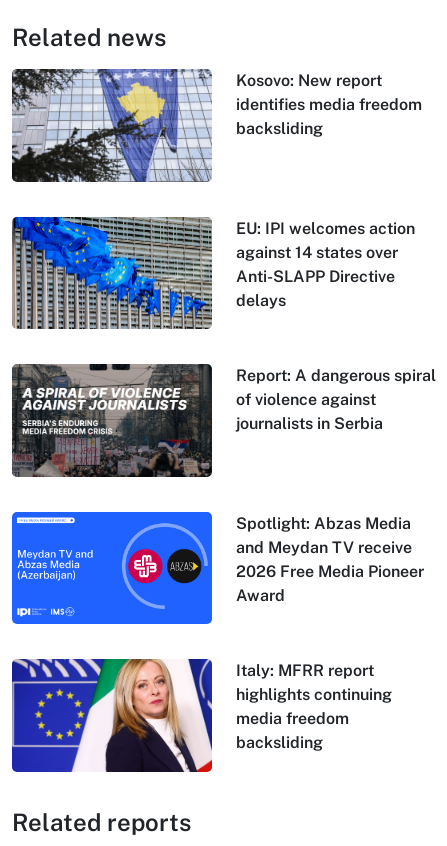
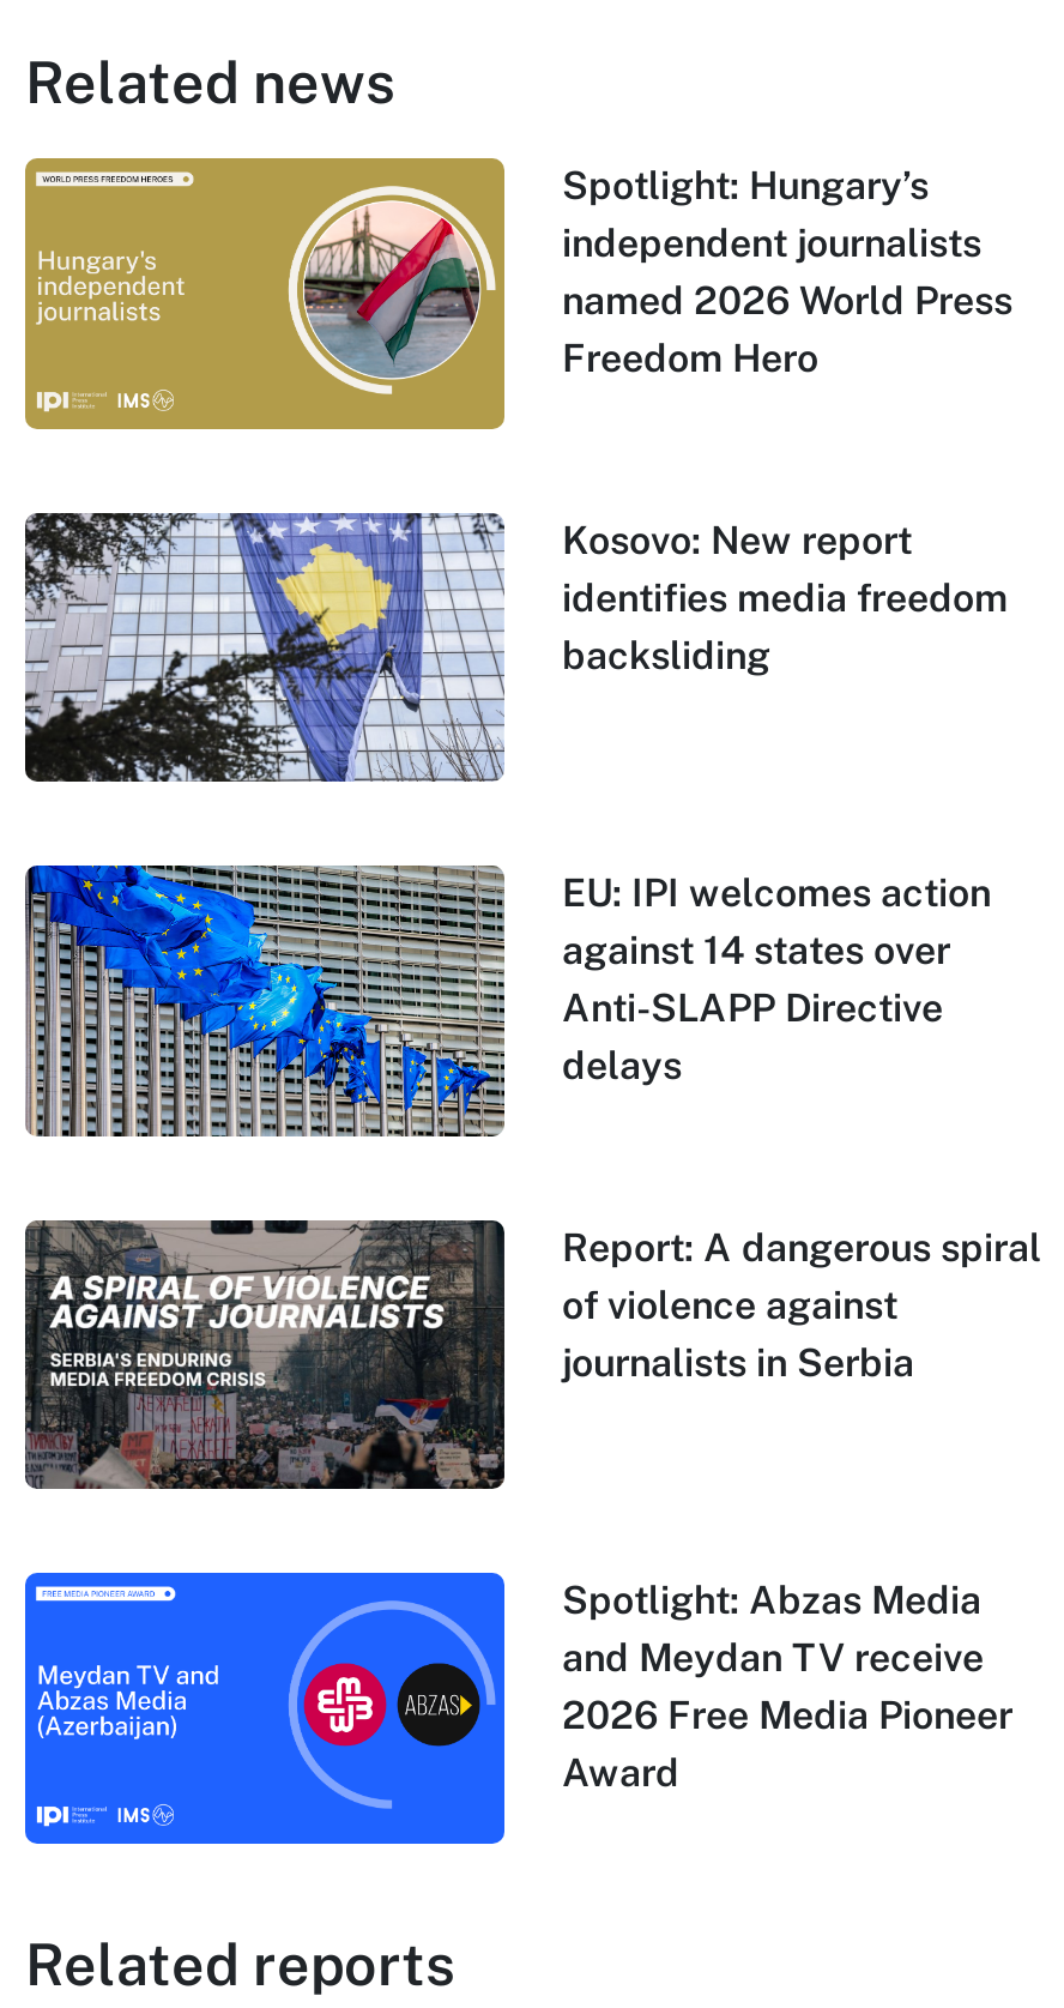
none -> [23,156,1012,432] [image] | Spotlight: Hungary’s | independent journalists | named 2026 World Press | Freedom Hero
moved [10,67,436,605] -> [20,508,1041,1796]: [image] | Kosovo: New report | identifies media freedom | ... | 2026 Free Media Pioneer | Award
[11,658,392,773] [image] | Italy: MFRR report | highlights continuing | media freedom | backsliding -> none

